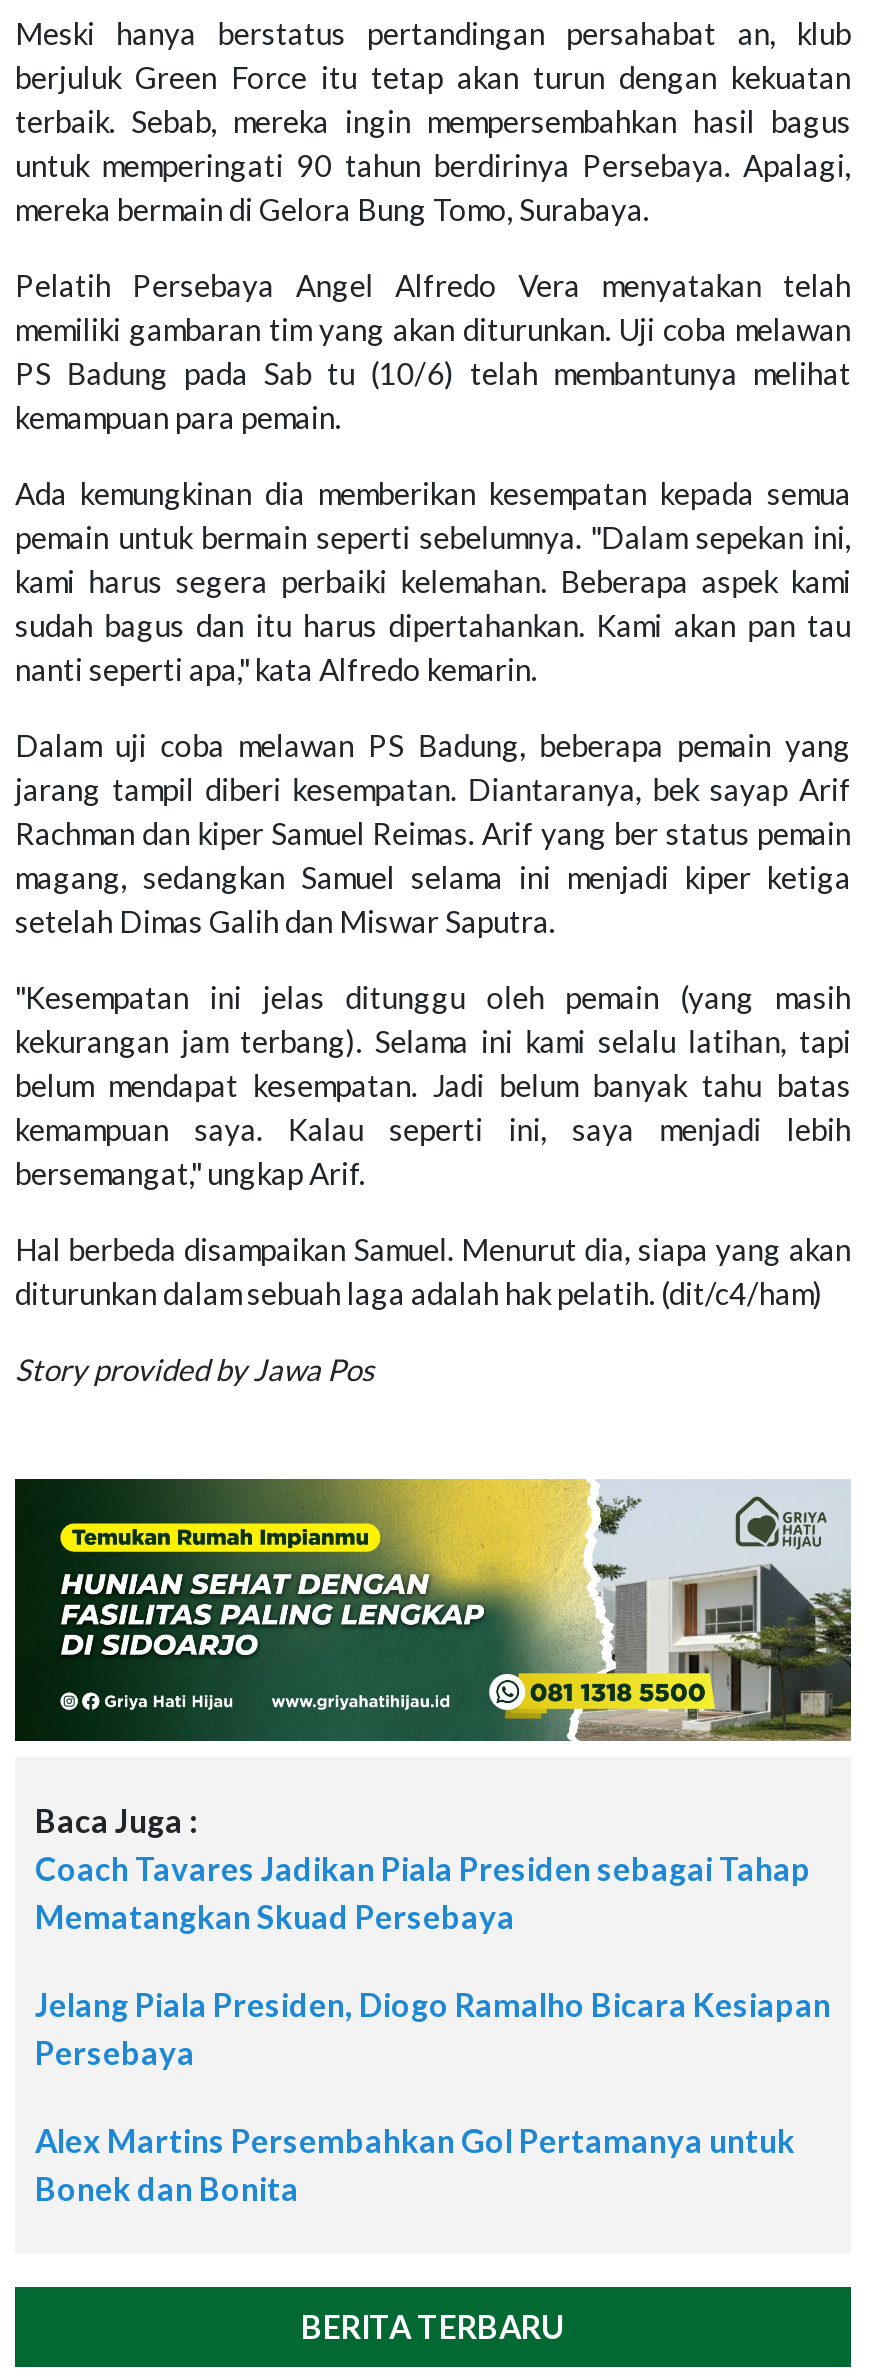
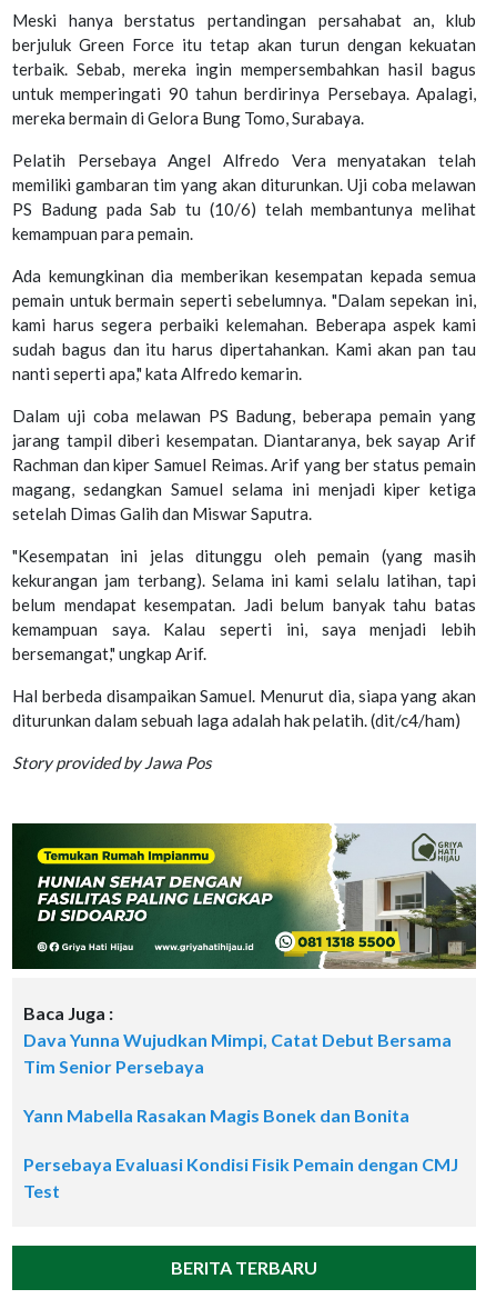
[35,1849,811,1935] Coach Tavares Jadikan Piala Presiden sebagai Tahap | Mematangkan Skuad Persebaya -> [23,1029,452,1077] Dava Yunna Wujudkan Mimpi, Catat Debut Bersama | Tim Senior Persebaya
[35,1985,831,2071] Jelang Piala Presiden, Diogo Ramalho Bicara Kesiapan | Persebaya -> [23,1104,409,1125] Yann Mabella Rasakan Magis Bonek dan Bonita
[35,2121,795,2207] Alex Martins Persembahkan Gol Pertamanya untuk | Bonek dan Bonita -> [23,1153,458,1201] Persebaya Evaluasi Kondisi Fisik Pemain dengan CMJ | Test

